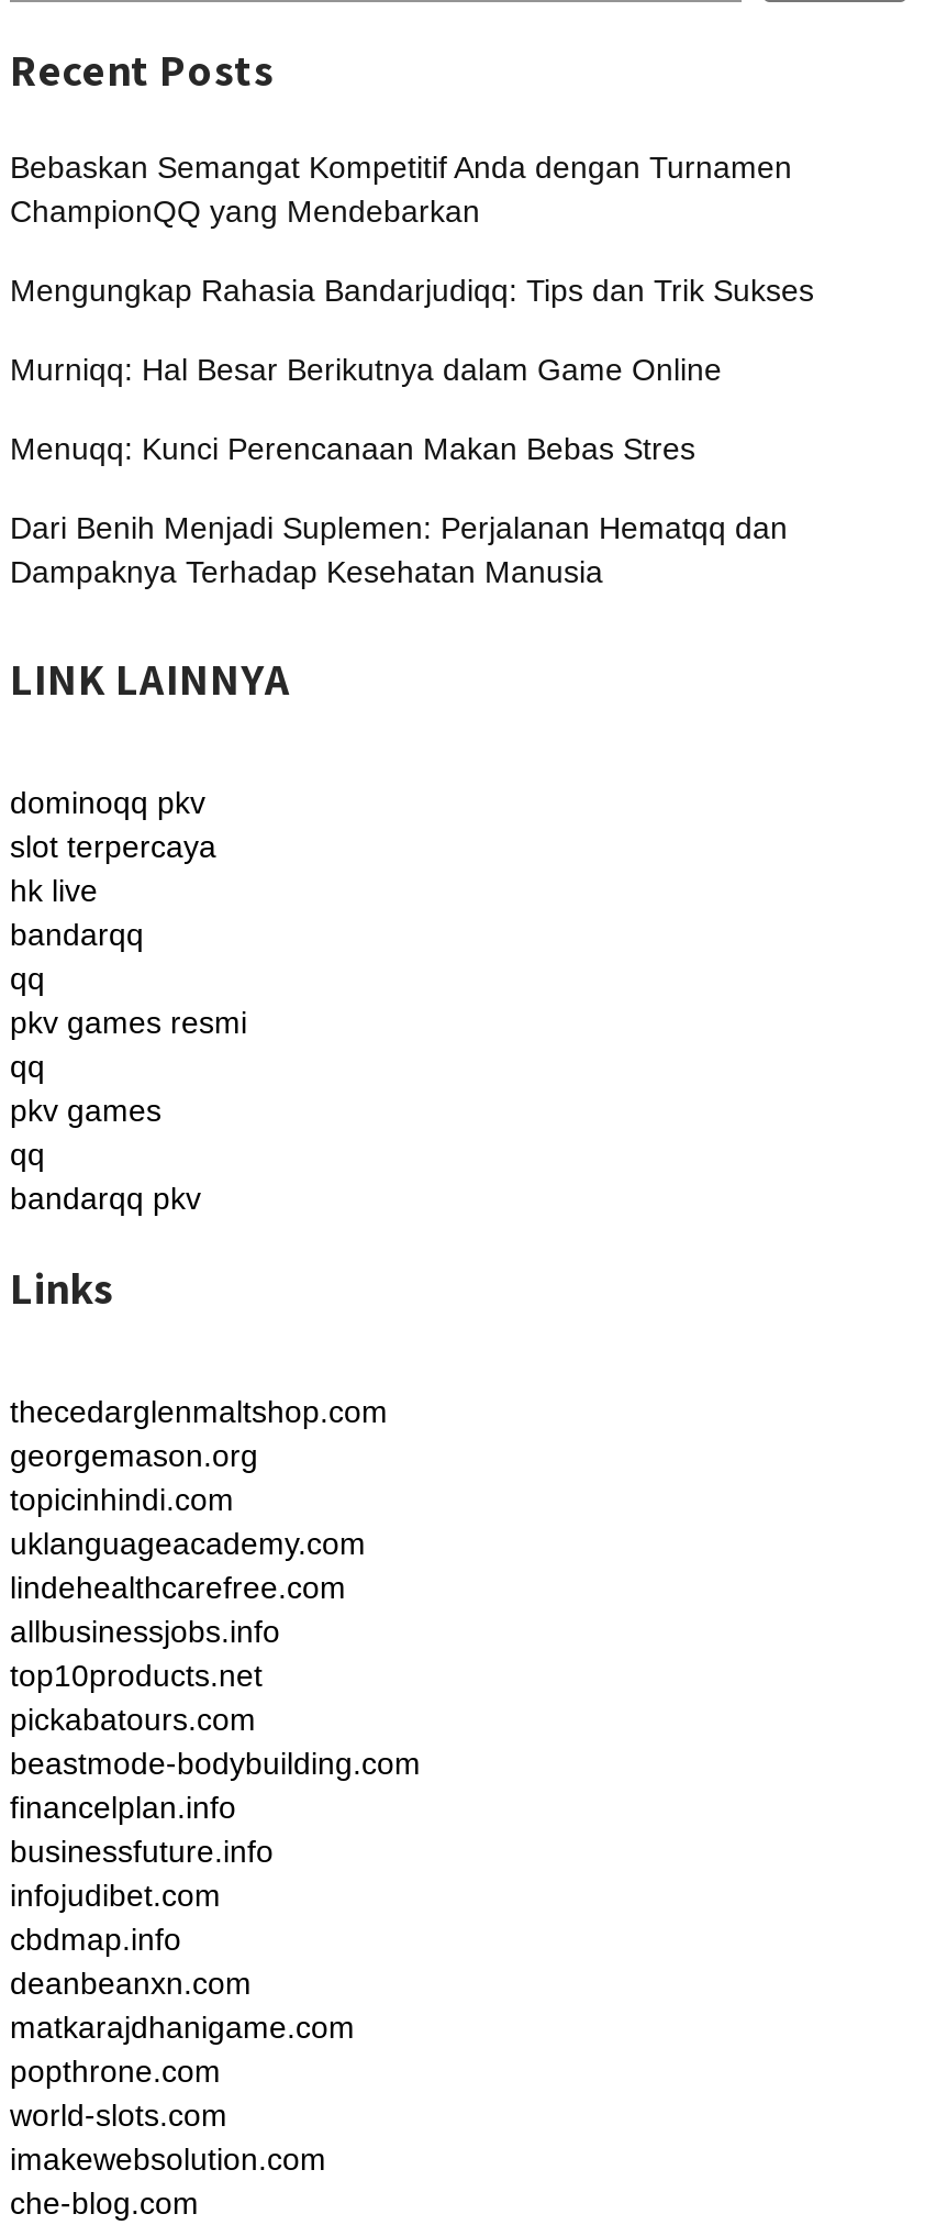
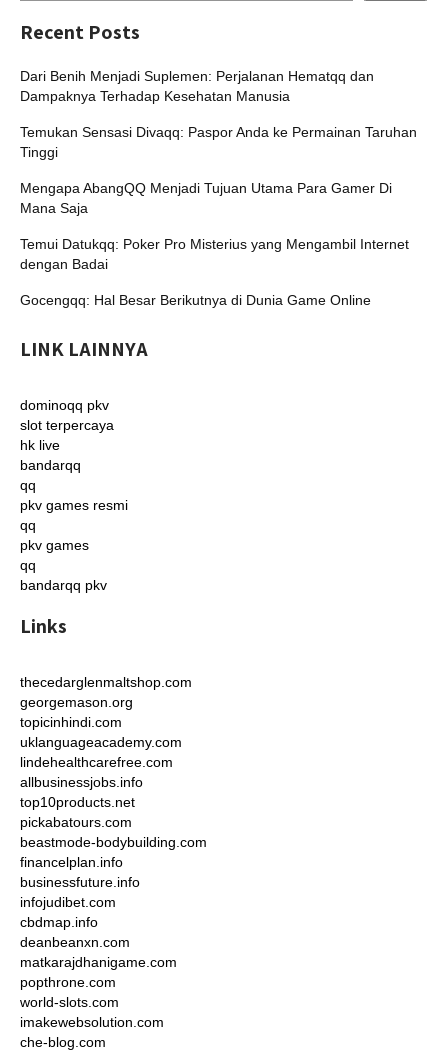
[10,150,814,466] Bebaskan Semangat Kompetitif Anda dengan Turnamen | ChampionQQ yang Mendebarkan | Mengungkap Rahasia Bandarjudiqq: Tips dan Trik Sukses | Murniqq: Hal Besar Berikutnya dalam Game Online | Menuqq: Kunci Perencanaan Makan Bebas Stres -> none
moved [10,510,788,589] -> [20,68,374,104]: Dari Benih Menjadi Suplemen: Perjalanan Hematqq dan | Dampaknya Terhadap Kesehatan Manusia
none -> [20,124,417,308] Temukan Sensasi Divaqq: Paspor Anda ke Permainan Taruhan | Tinggi | Mengapa AbangQQ Menjadi Tujuan Utama Para Gamer Di | Mana Saja | Temui Datukqq: Poker Pro Misterius yang Mengambil Internet | dengan Badai | Gocengqq: Hal Besar Berikutnya di Dunia Game Online

